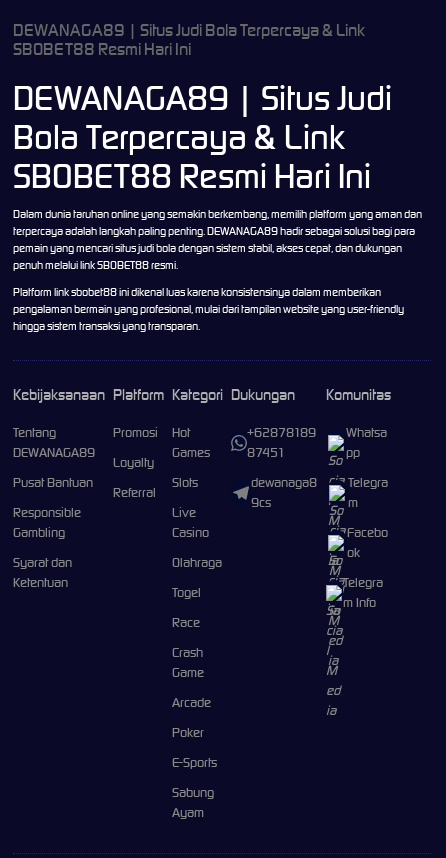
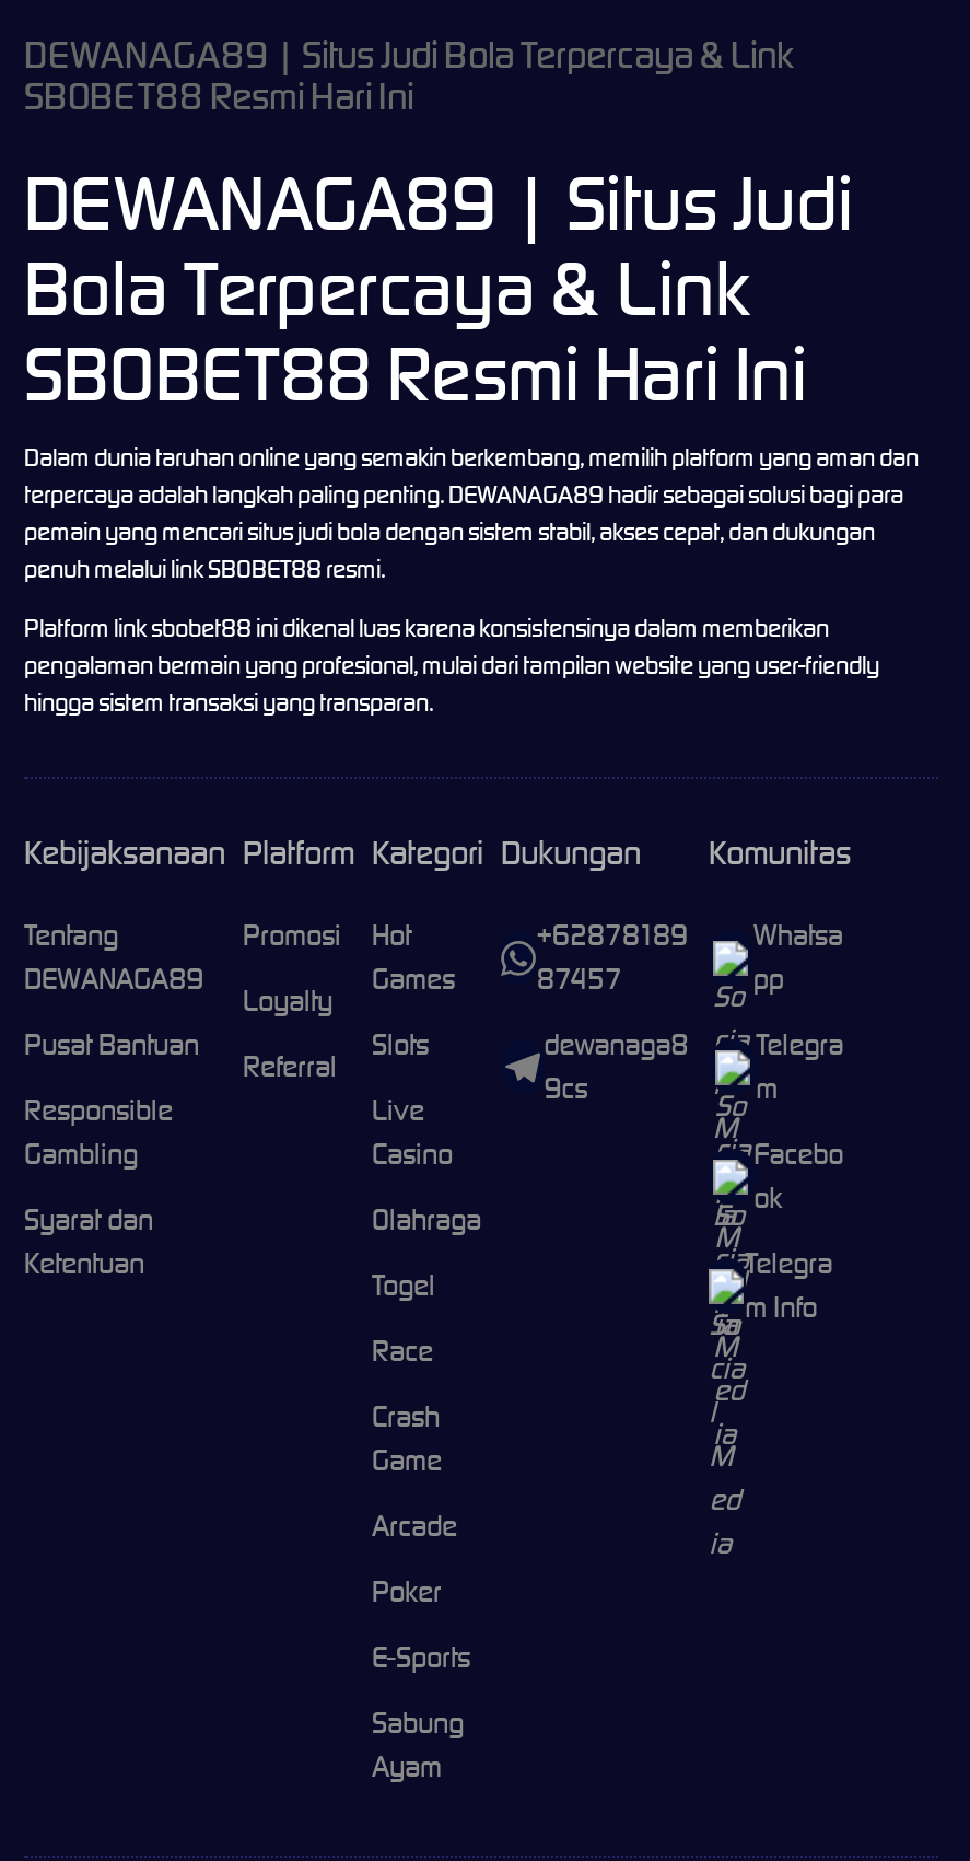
[247,444,285,461] 87451 -> [537,960,622,998] 87457

